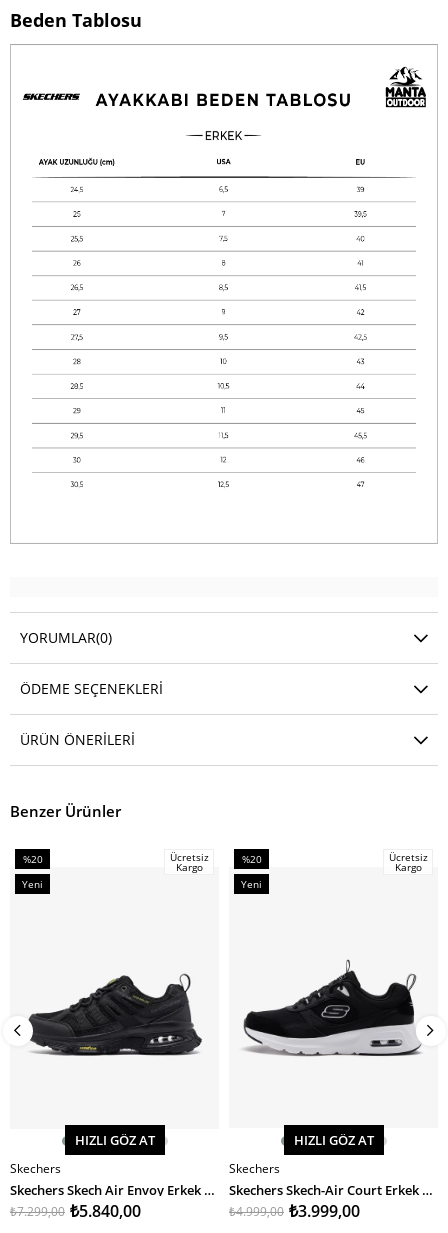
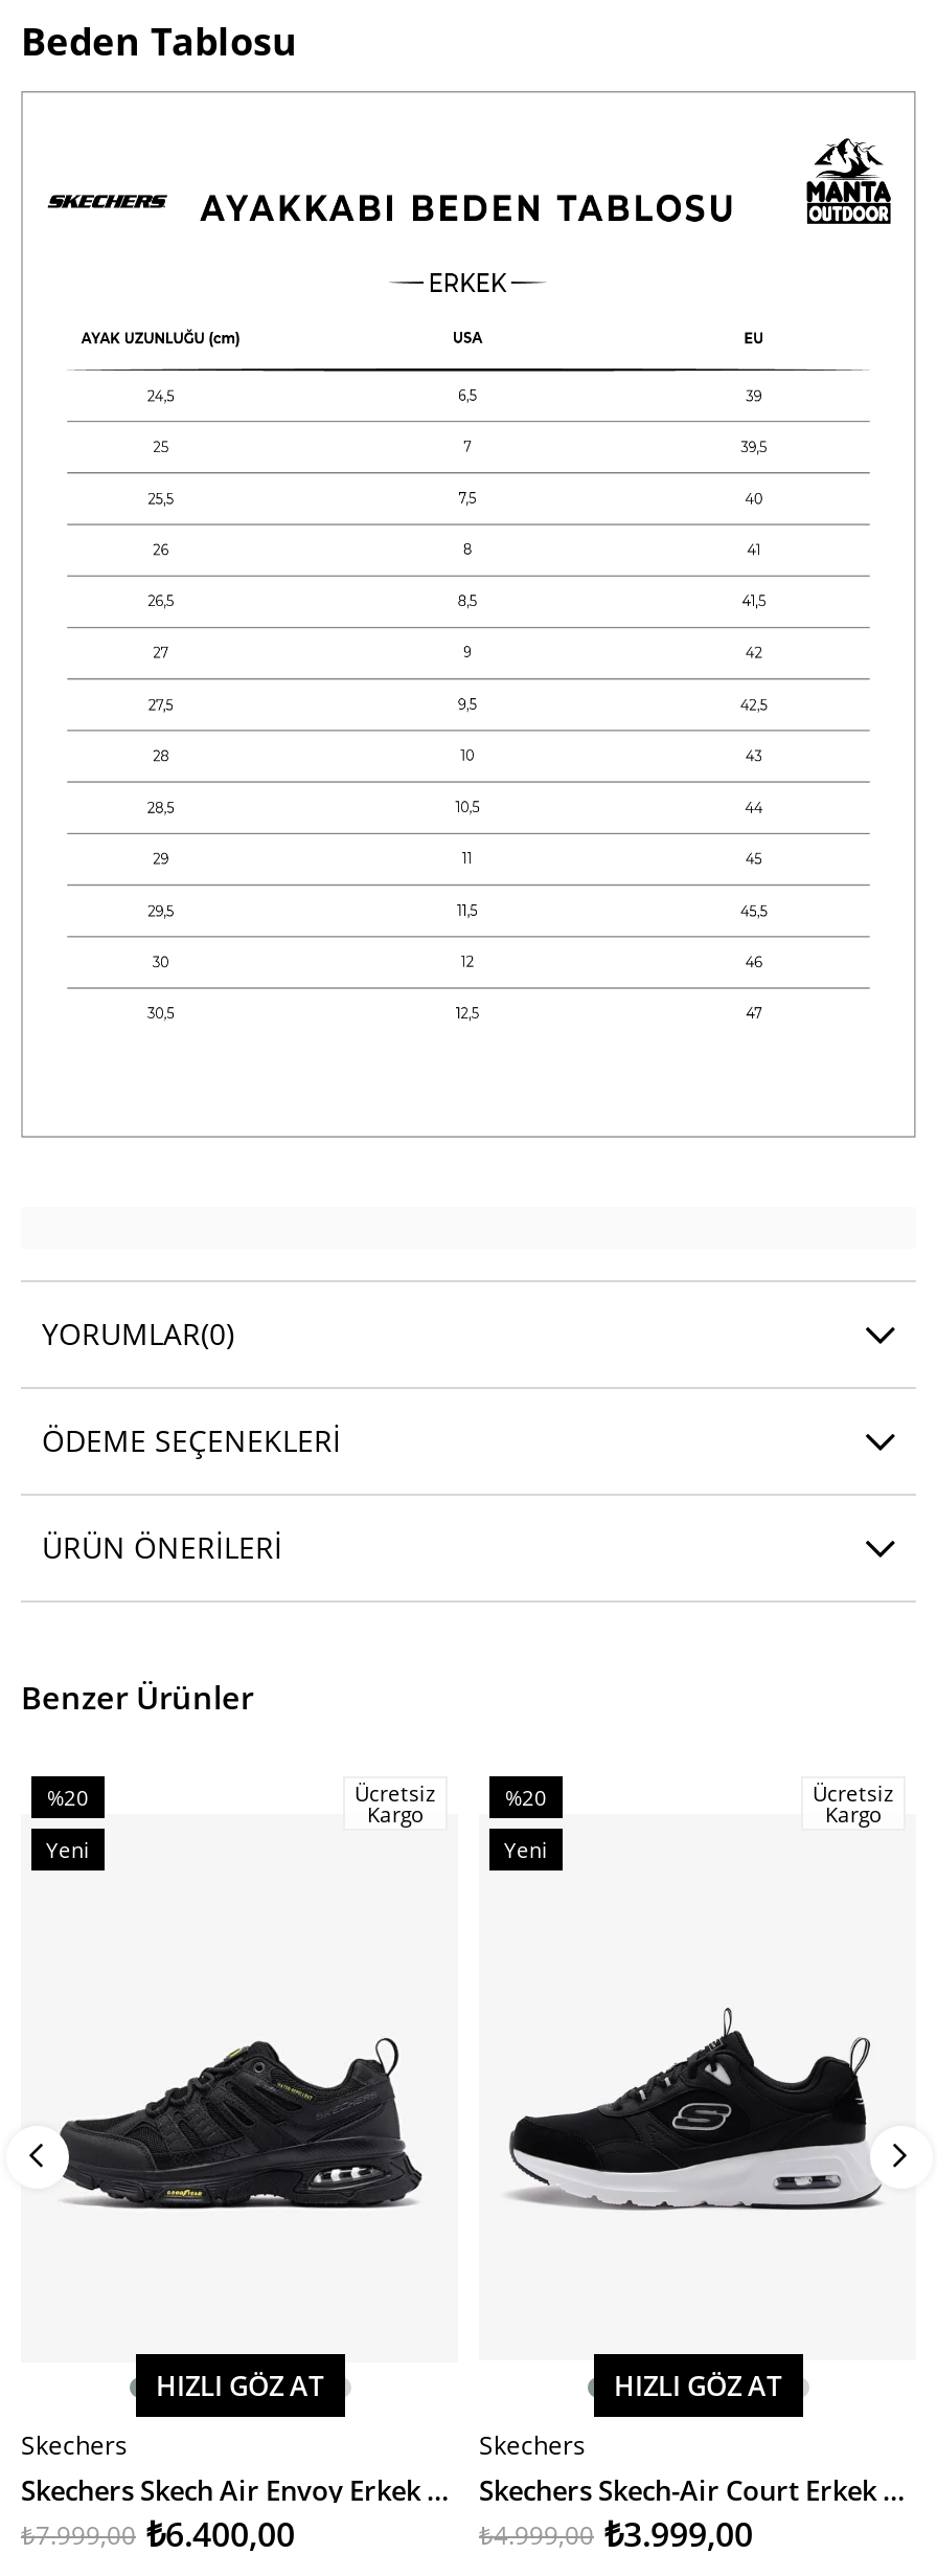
[10,1203,65,1220] ₺7.299,00 -> [21,2518,136,2553] ₺7.999,00
[70,1200,141,1222] ₺5.840,00 -> [146,2511,295,2557] ₺6.400,00

